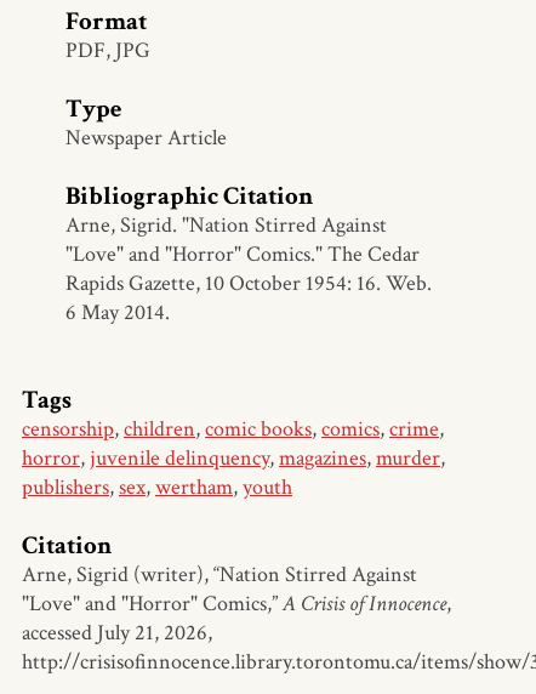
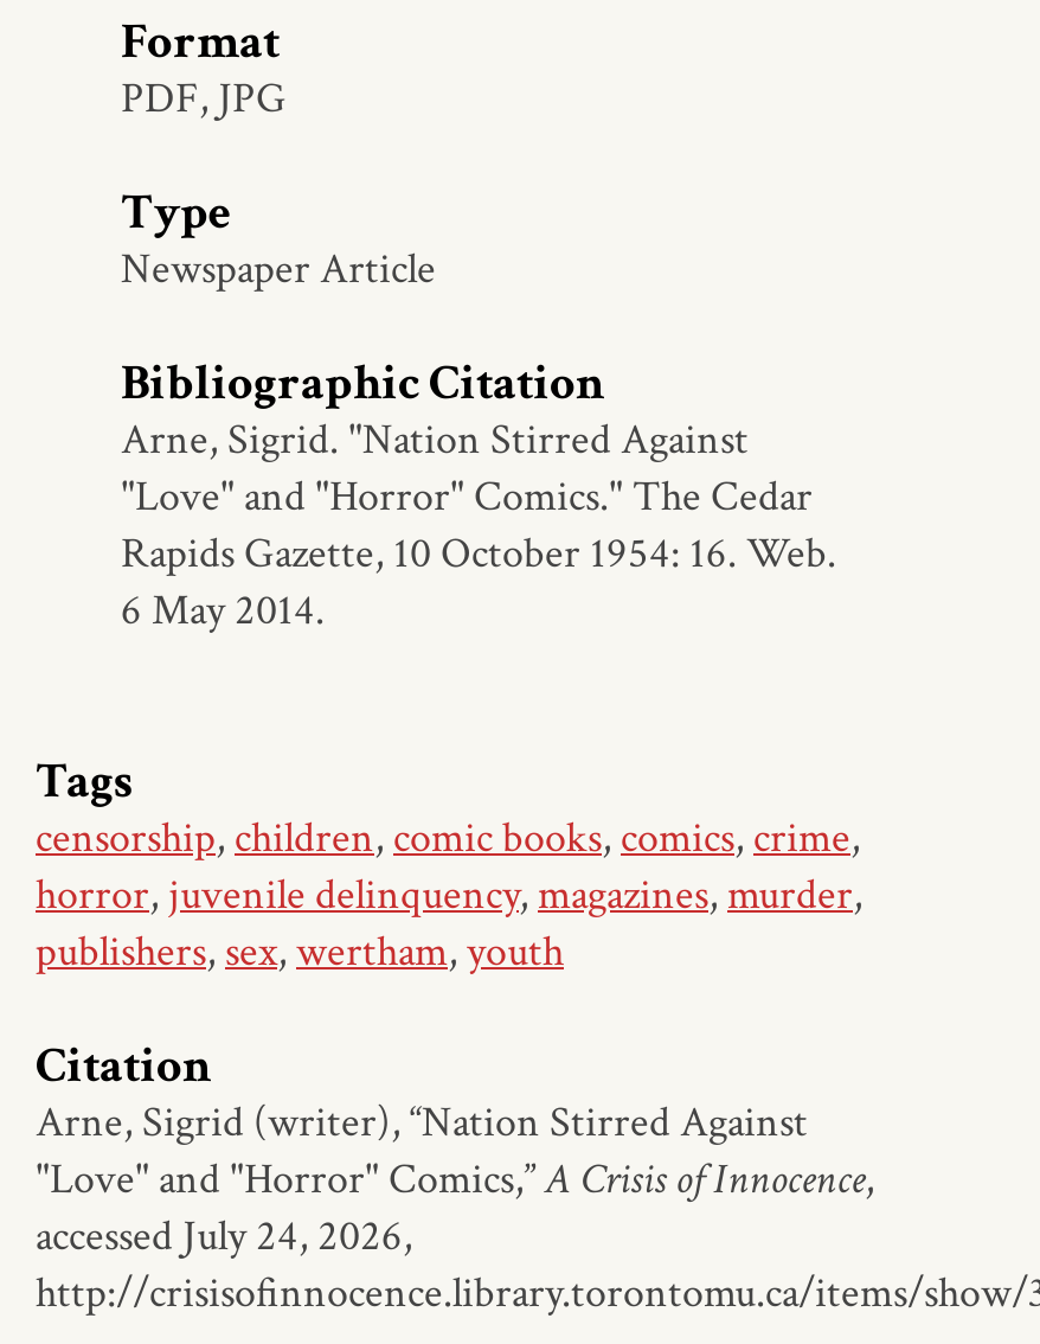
[22,618,212,646] accessed July 21, 2026, -> [36,1208,412,1262] accessed July 24, 2026,

